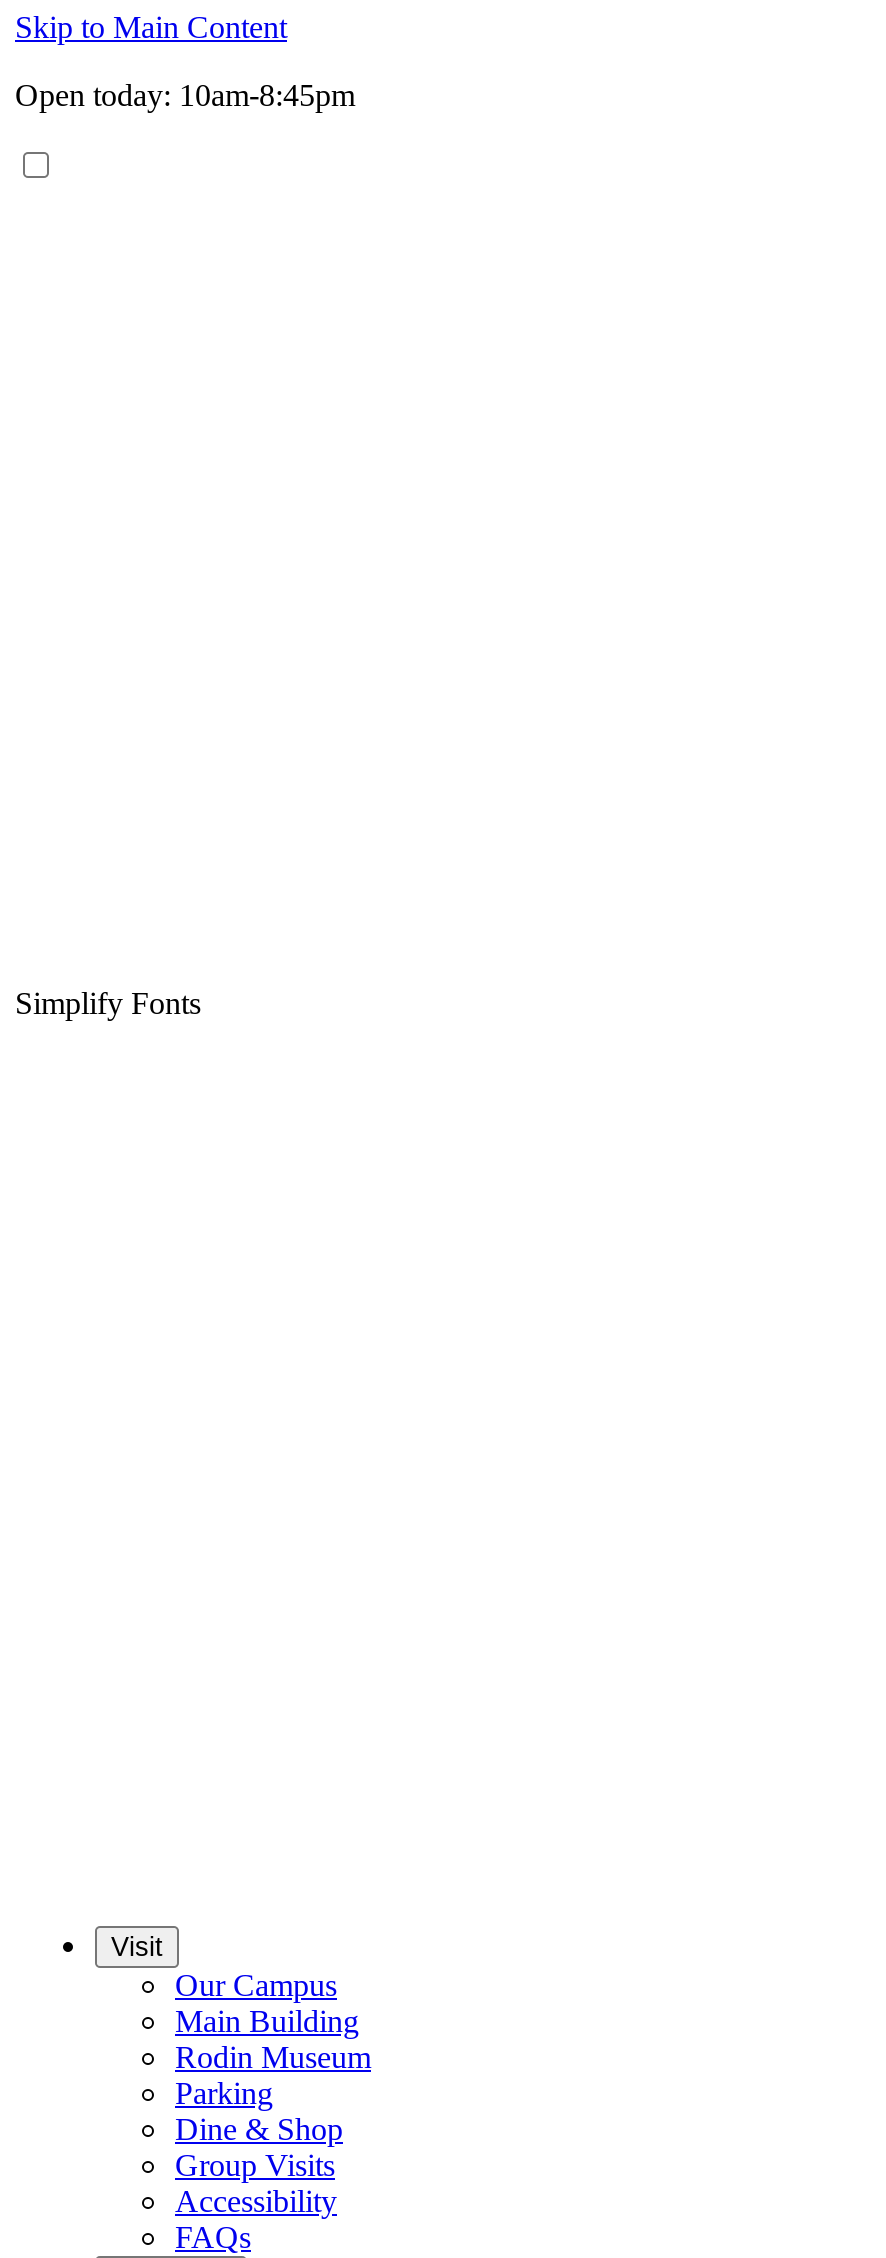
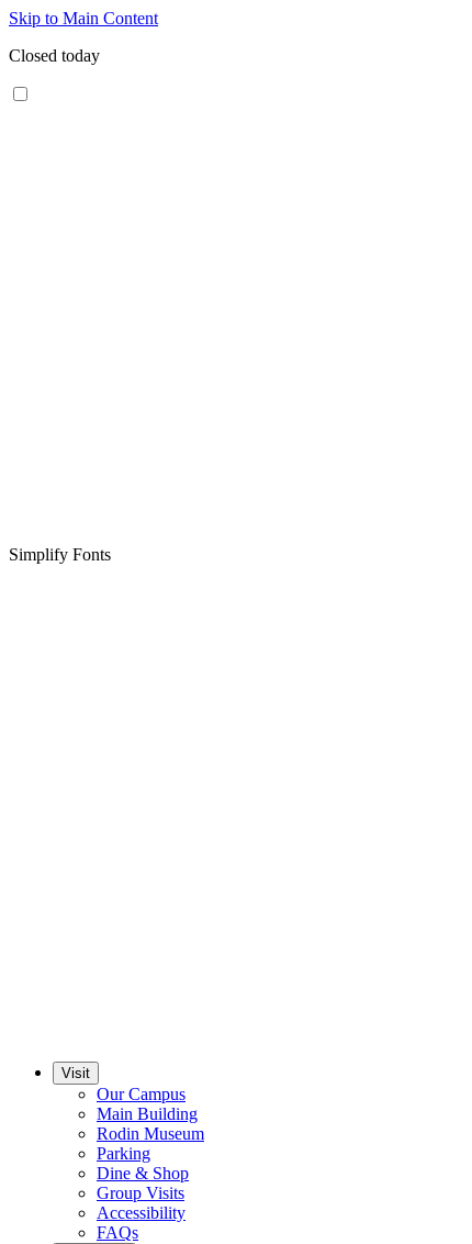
[15,78,355,112] Open today: 10am-8:45pm -> [9,46,100,65] Closed today

